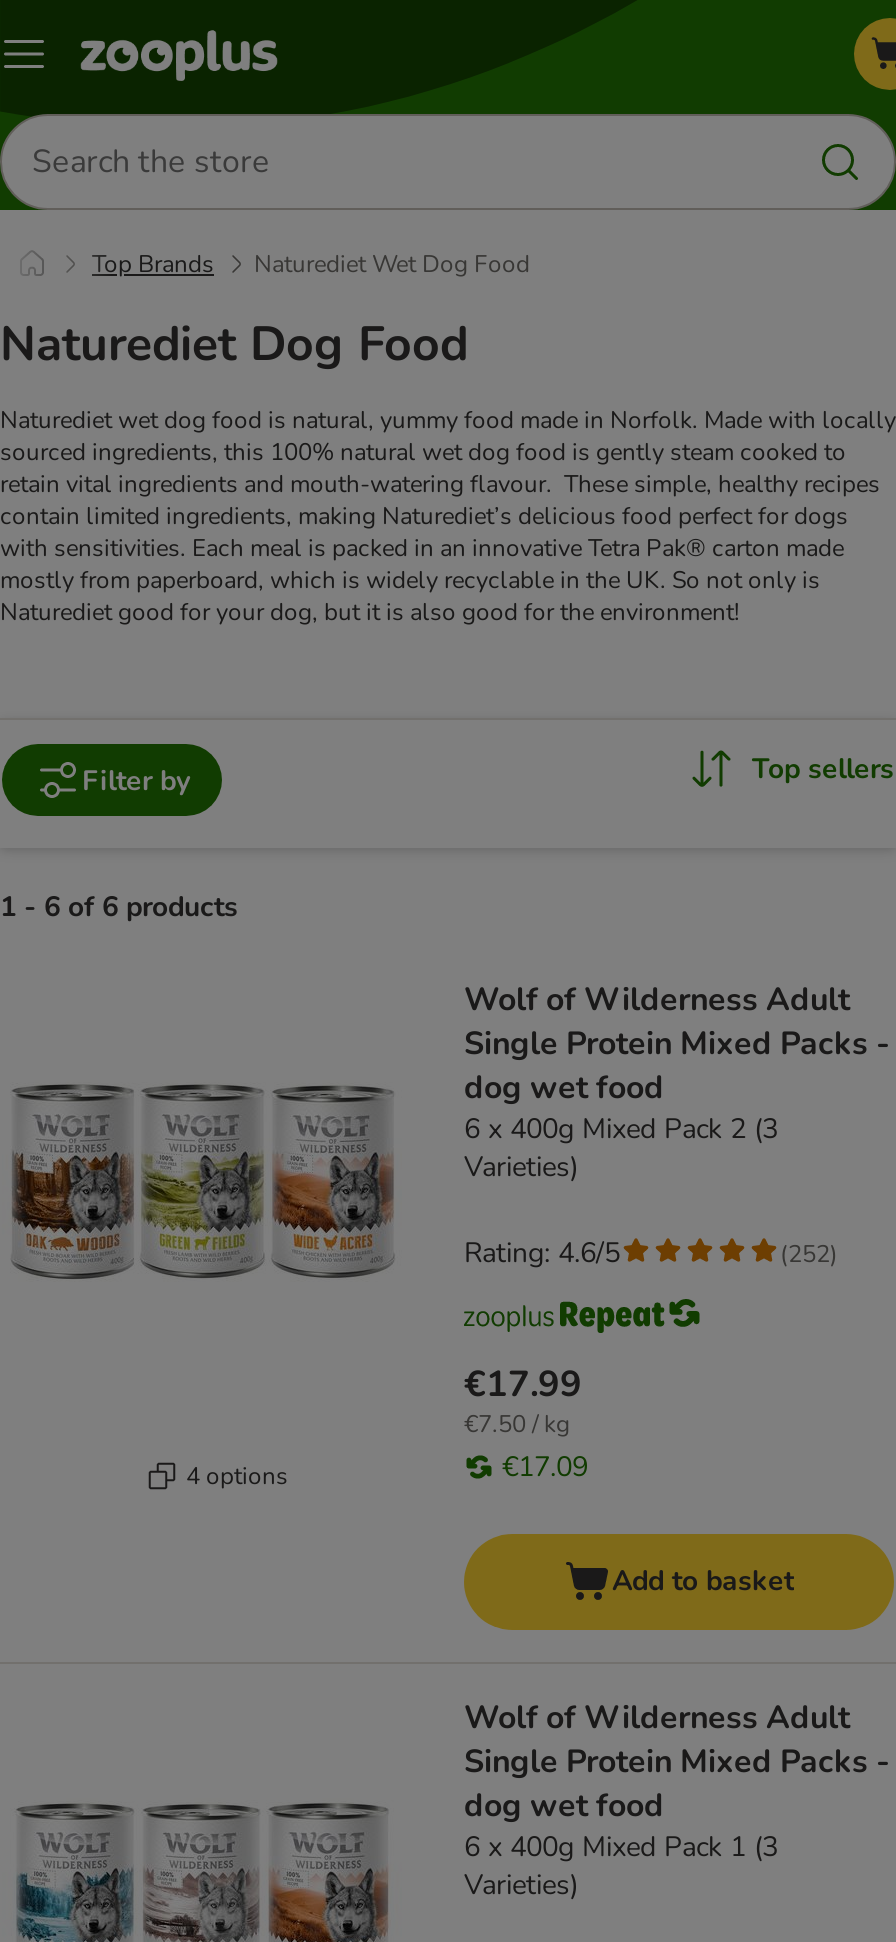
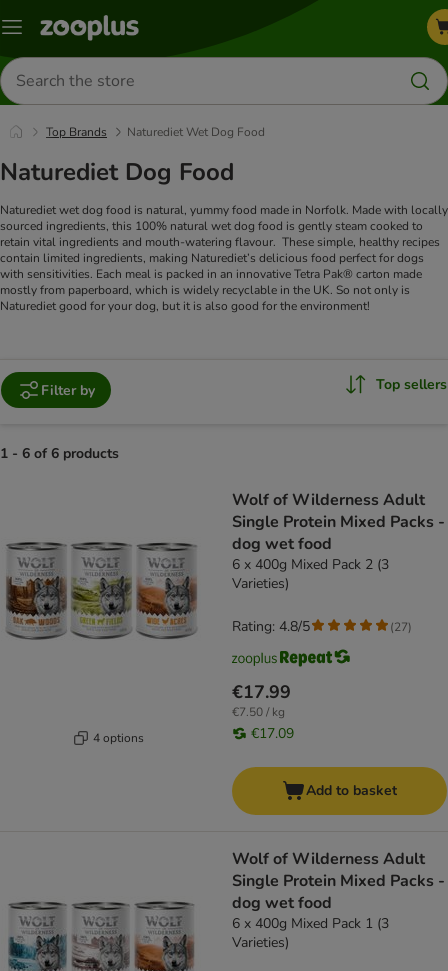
[464,1234,620,1272] Rating: 4.6/5 -> [232,617,310,636] Rating: 4.8/5
[780,1237,838,1269] (252) -> [390,619,412,635] (27)

